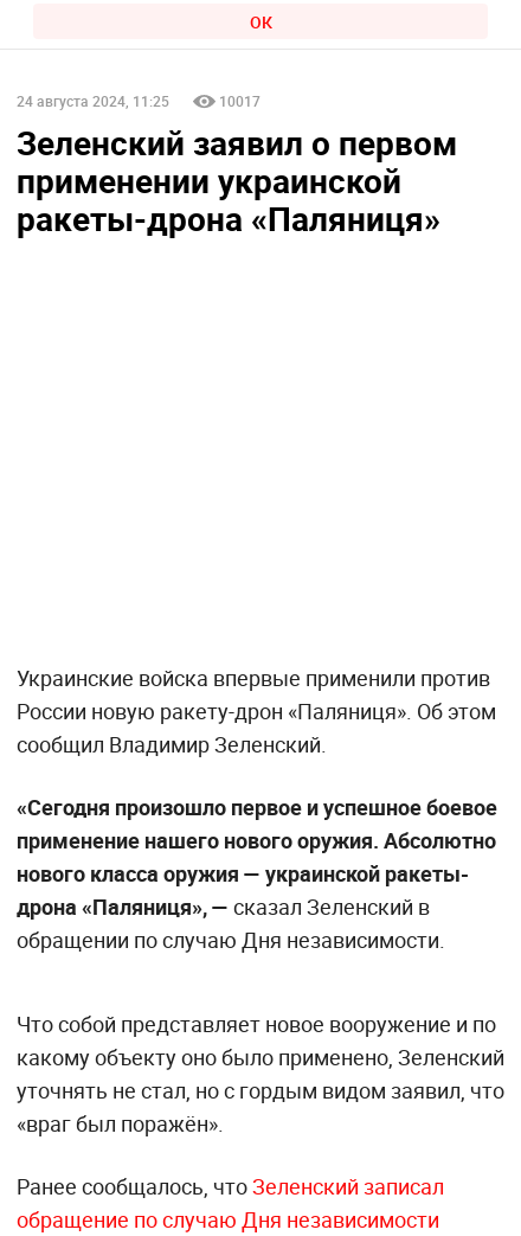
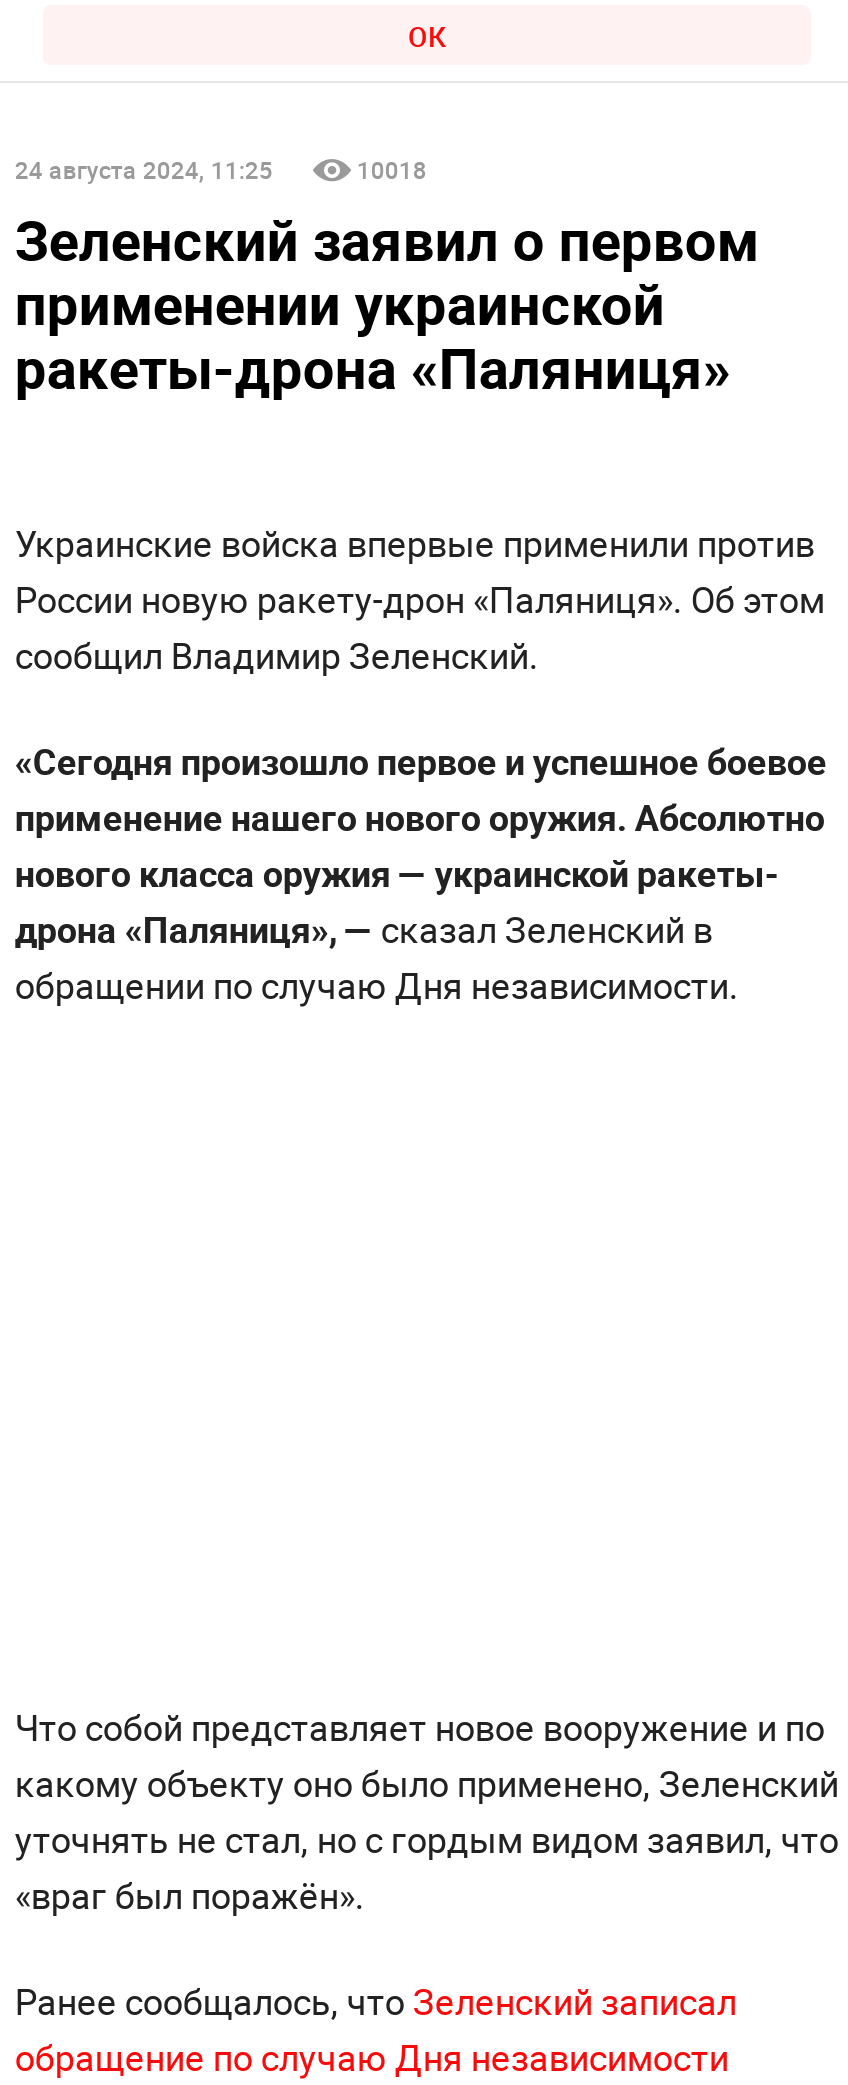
[219,91,260,110] 10017 -> [357,153,427,185] 10018
moved [16,663,497,954] -> [15,518,827,1008]: Украинские войска впервые применили против | России новую ракету-дрон «Паляниця». Об этом | сообщил Владимир Зеленский. | «Сегодня произошло первое и успешное боевое | применение нашего нового оружия. Абсолютно | нового класса оружия — украинской ракеты- | дрона «Паляниця», — сказал Зеленский в | обращении по случаю Дня независимости.

